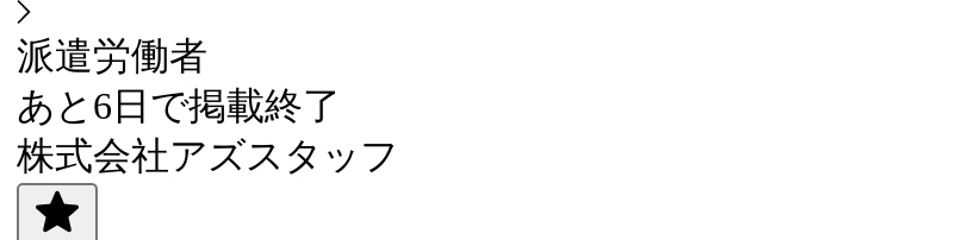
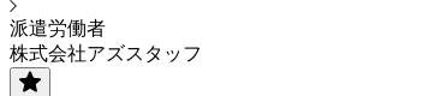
[17,85,341,126] あと6日で掲載終了 -> none

